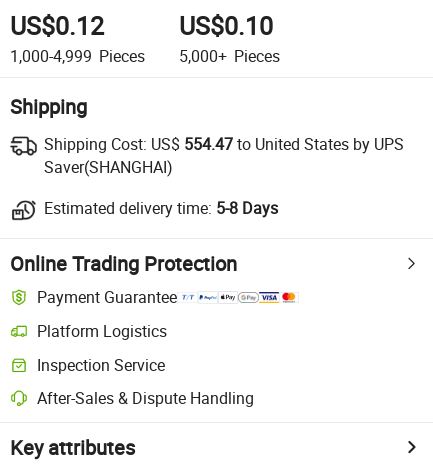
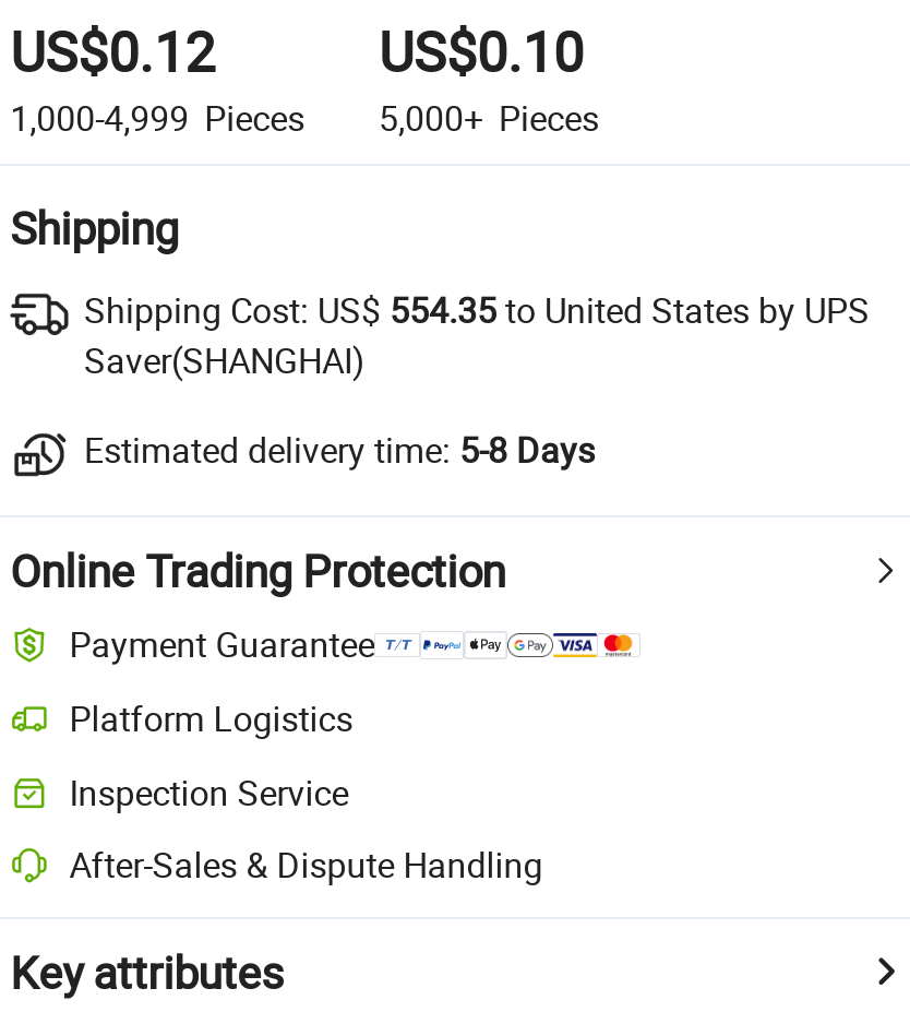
[44,133,404,155] Shipping Cost: US$554.47 to United States by UPS -> [84,286,870,334] Shipping Cost: US$554.35 to United States by UPS

